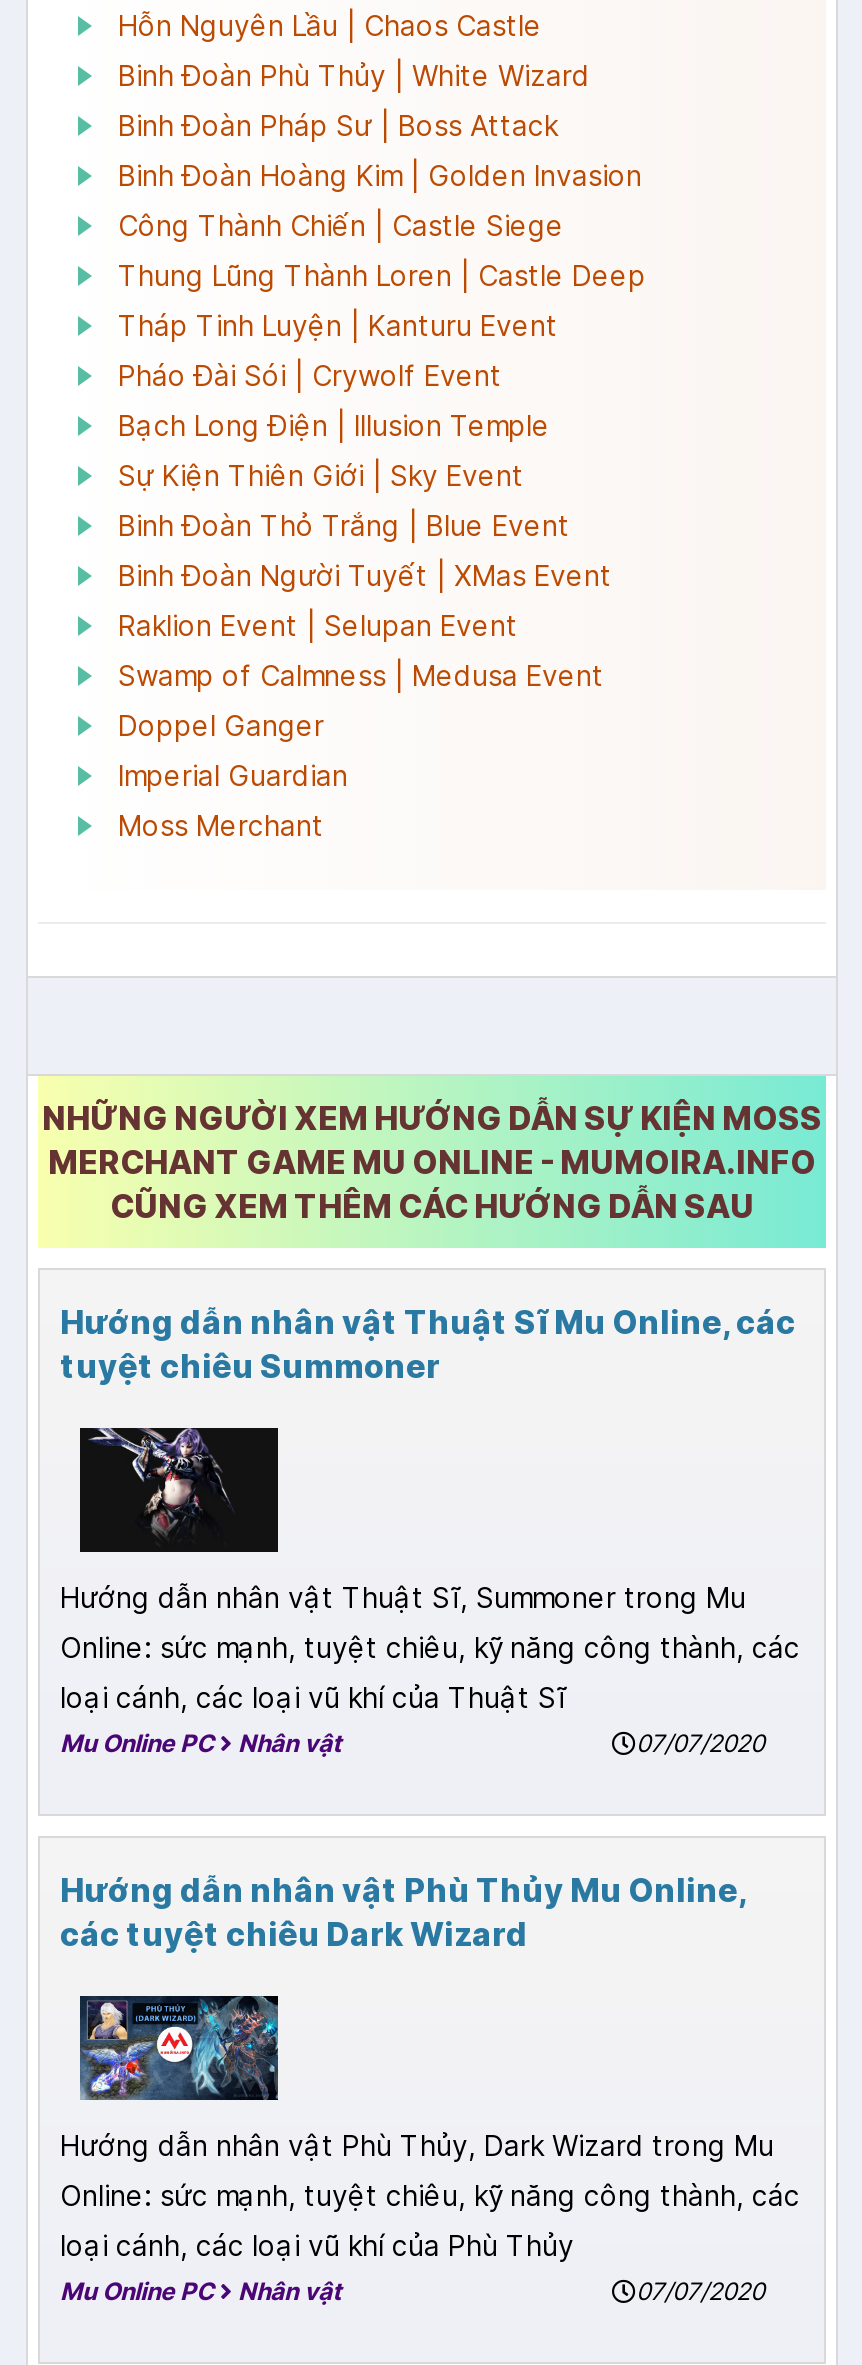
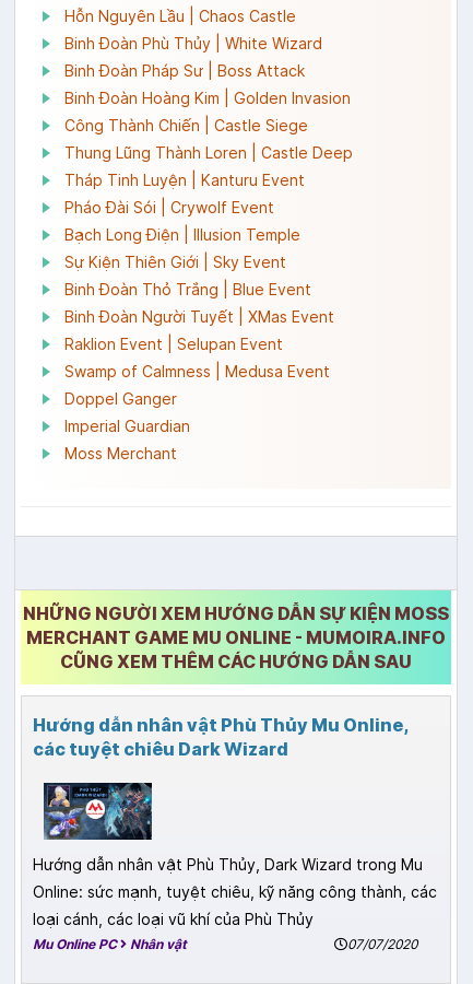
[60,1302,796,1386] Hướng dẫn nhân vật Thuật Sĩ Mu Online, các | tuyệt chiêu Summoner -> none
[60,1425,800,1759] [image] | Hướng dẫn nhân vật Thuật Sĩ, Summoner trong Mu | Online: sức mạnh, tuyệt chiêu, kỹ năng công thành, các | loại cánh, các loại vũ khí của Thuật Sĩ | Mu Online PC Nhân vật | 07/07/2020 -> none

